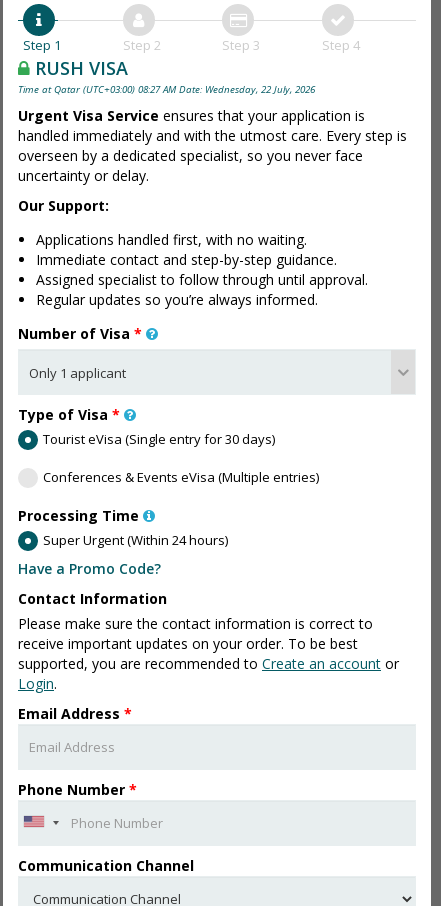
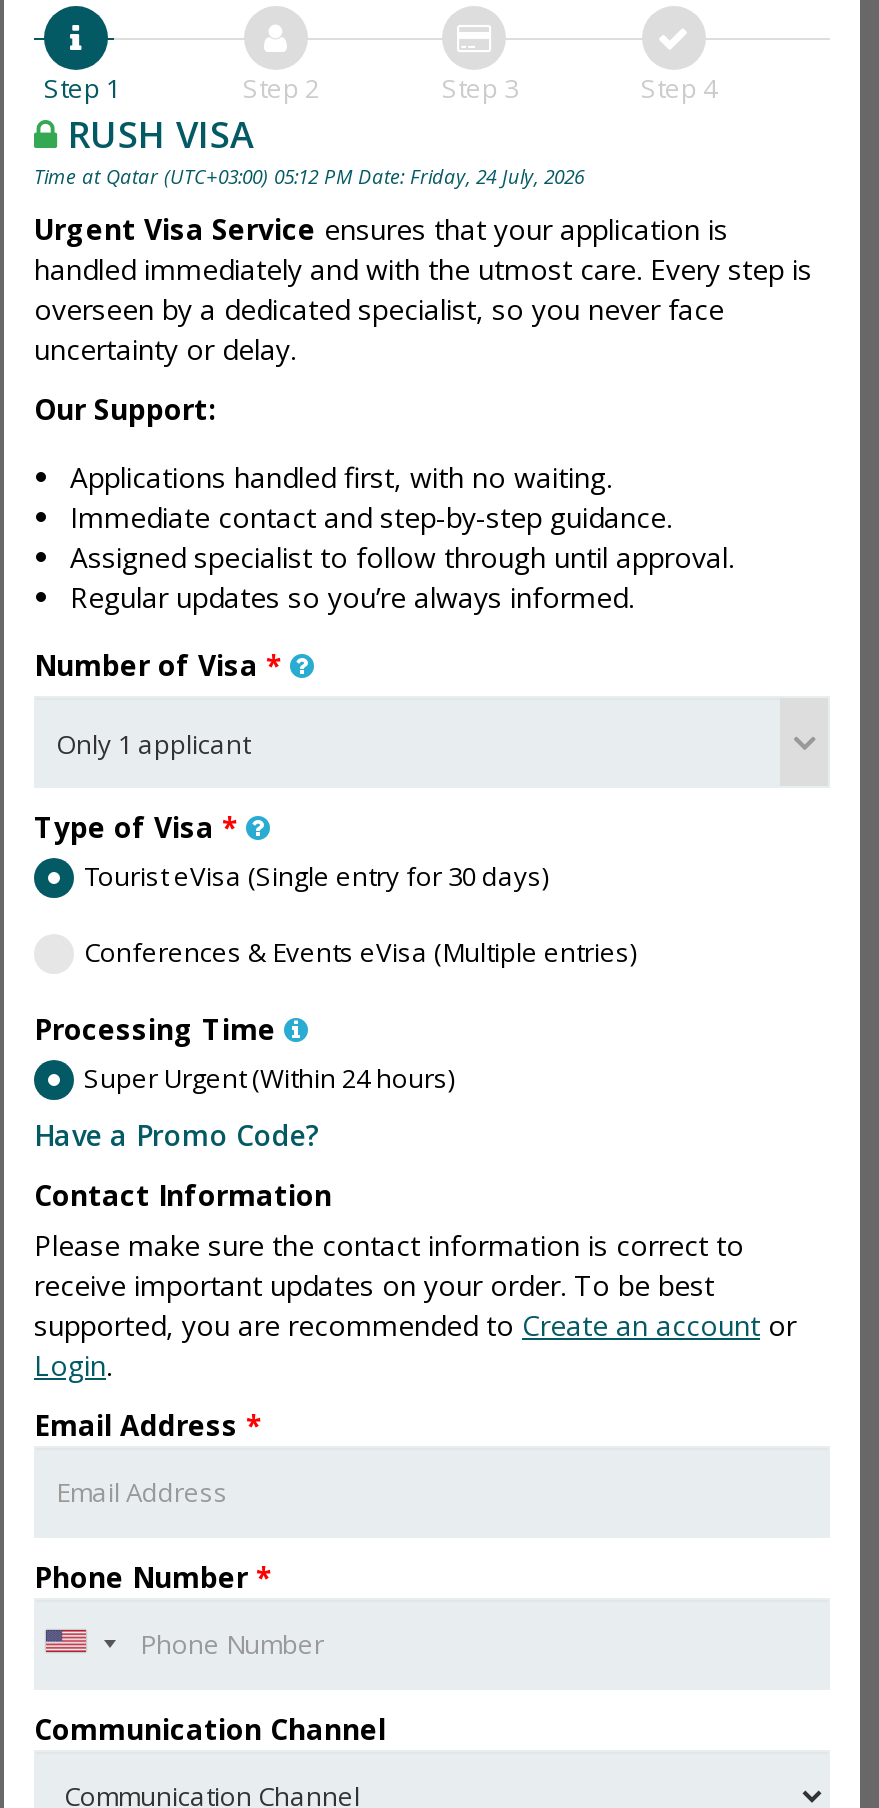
[18,83,315,96] Time at Qatar (UTC+03:00) 08:27 AM Date: Wednesday, 22 July, 2026 -> [34,164,584,190] Time at Qatar (UTC+03:00) 05:12 PM Date: Friday, 24 July, 2026

